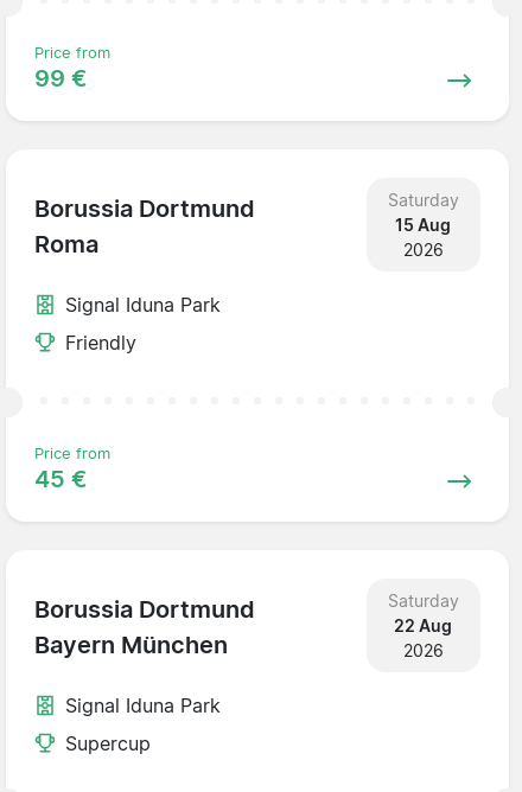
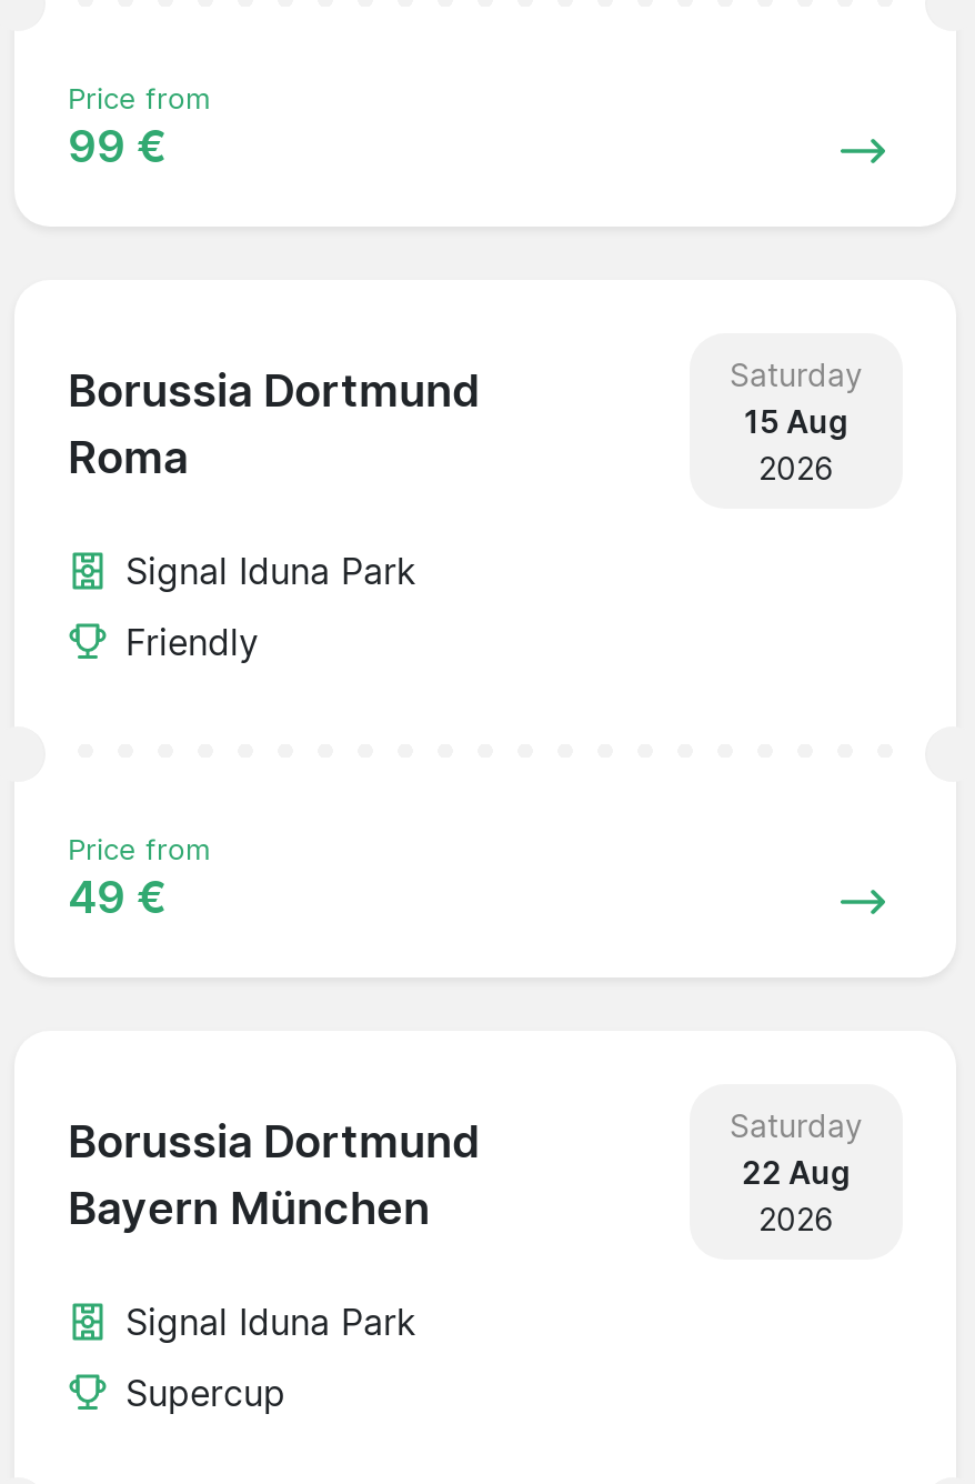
[34,464,88,493] 45 € -> [68,870,168,923] 49 €

